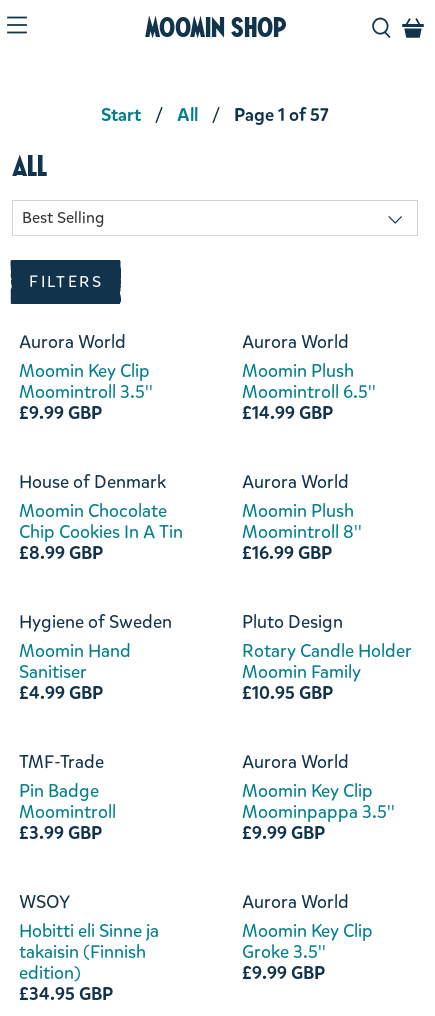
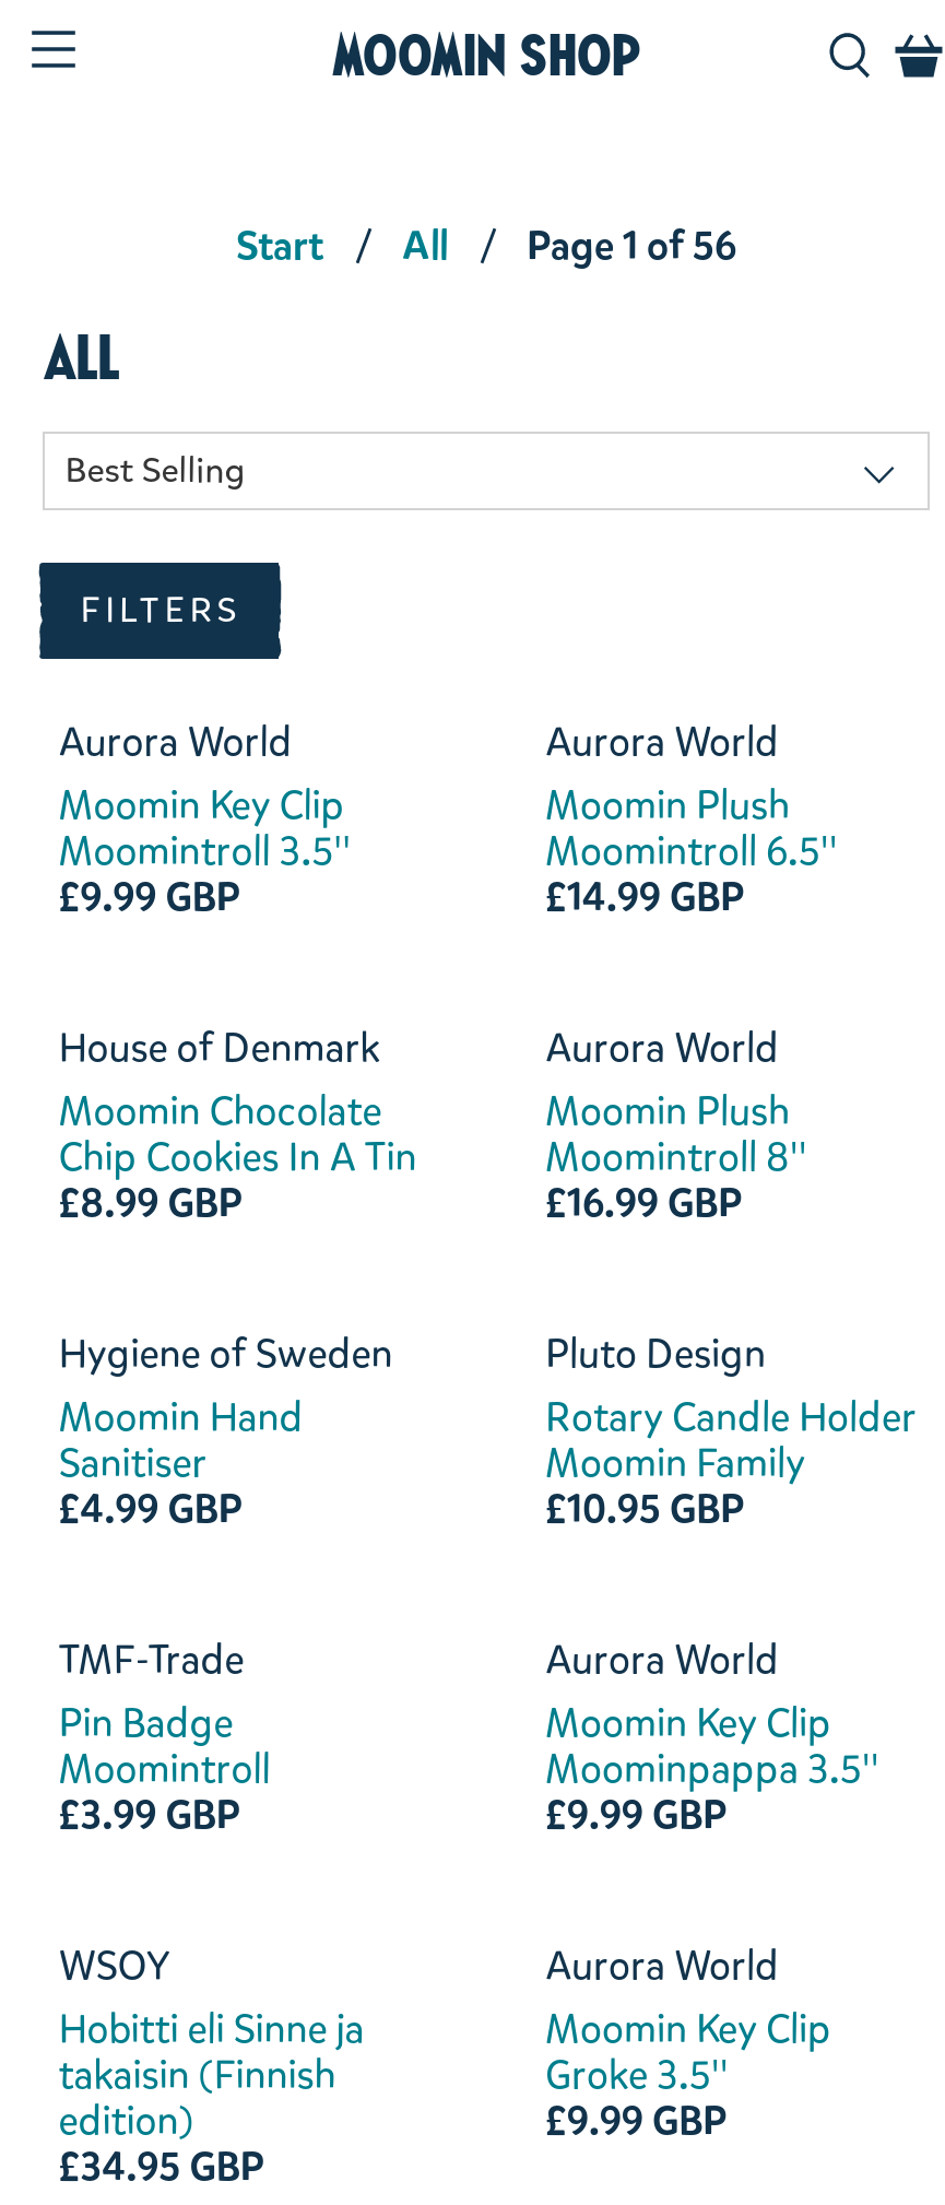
[101,103,329,127] Start All Page 1 of 57 -> [236,219,736,271] Start All Page 1 of 56

